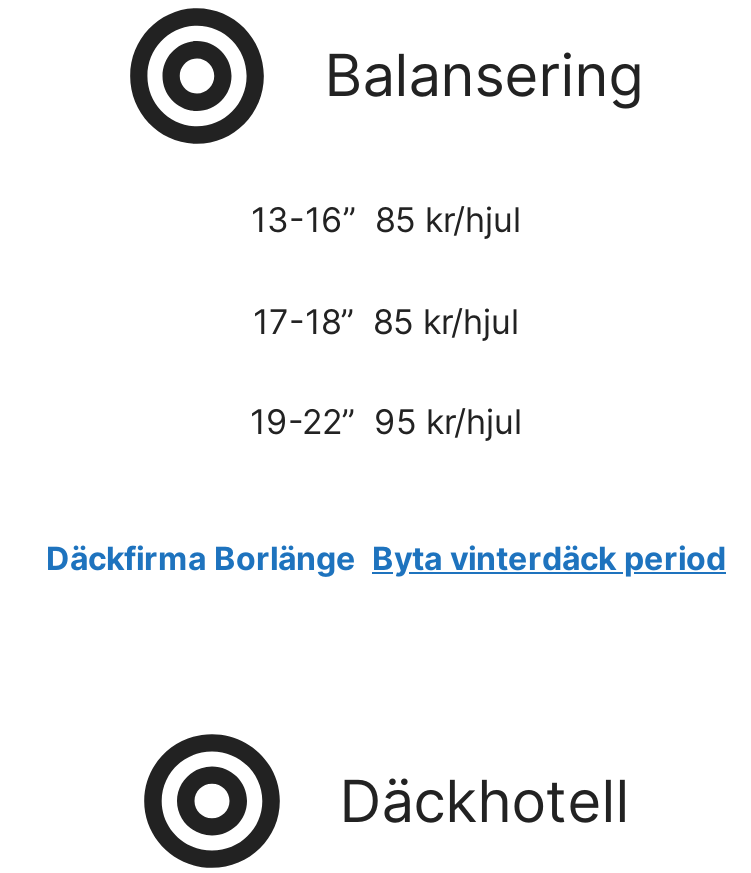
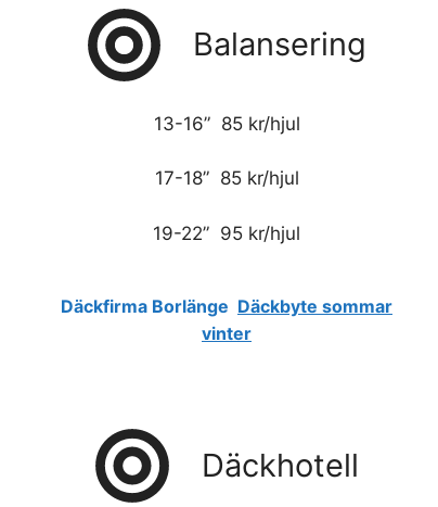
[46,538,726,578] Däckfirma Borlänge Byta vinterdäck period -> [61,295,392,344] Däckfirma Borlänge Däckbyte sommar | vinter

